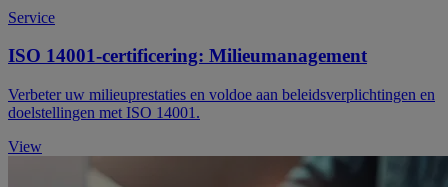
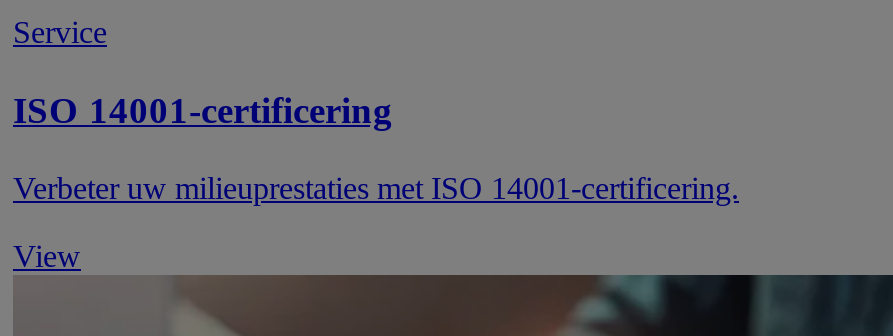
[8,45,367,66] ISO 14001-certificering: Milieumanagement -> [13,89,393,131] ISO 14001-certificering
[8,86,435,121] Verbeter uw milieuprestaties en voldoe aan beleidsverplichtingen en | doelstellingen met ISO 14001. -> [13,170,739,204] Verbeter uw milieuprestaties met ISO 14001‑certificering.

